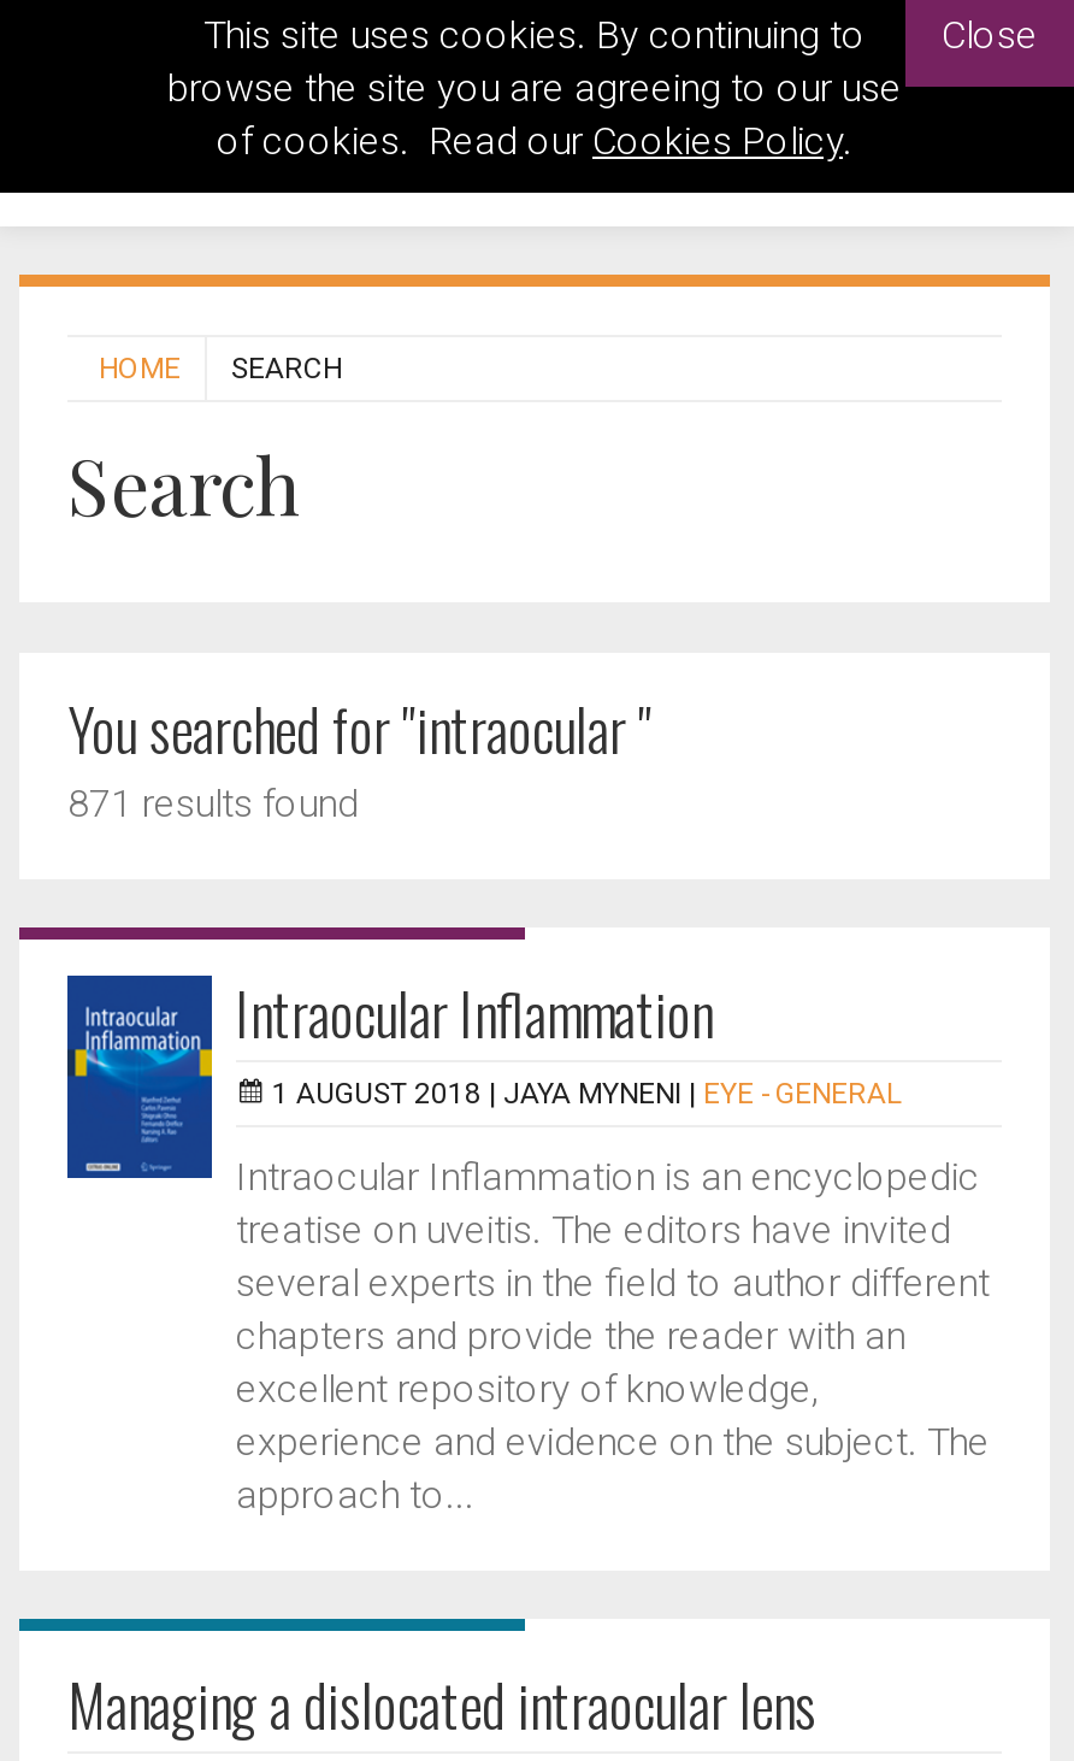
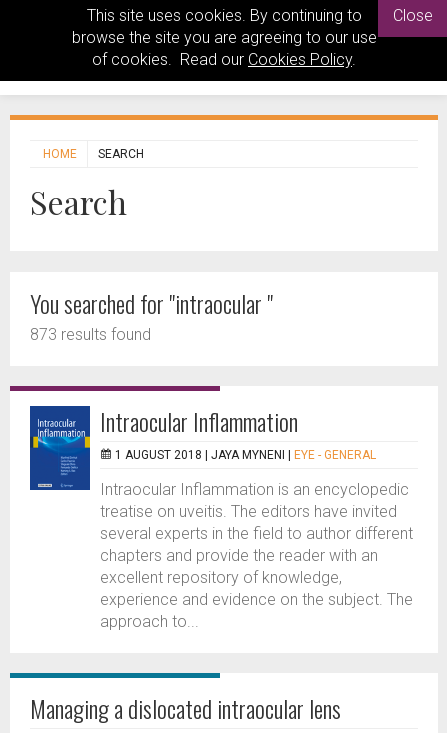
[67,781,359,826] 871 results found -> [30,325,151,344] 873 results found

